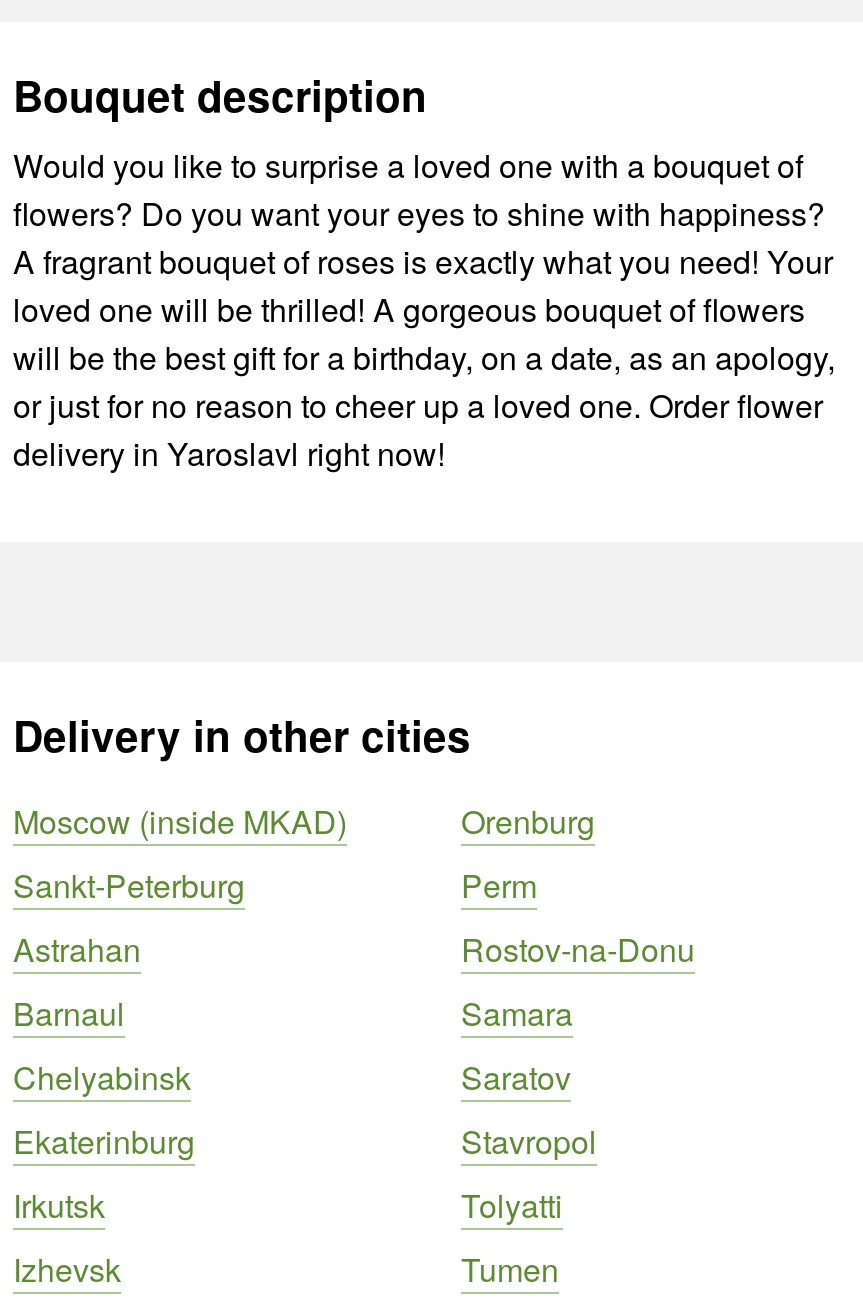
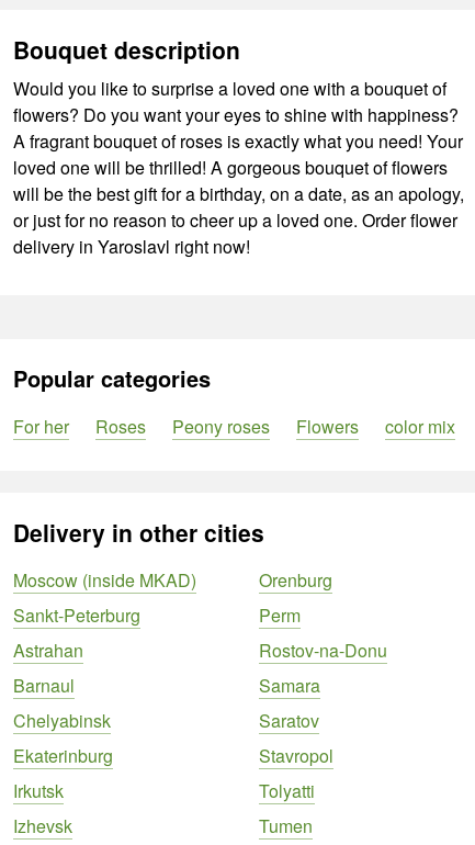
none -> [13,362,455,439] Popular categories | For her | Roses | Peony roses | Flowers | color mix

